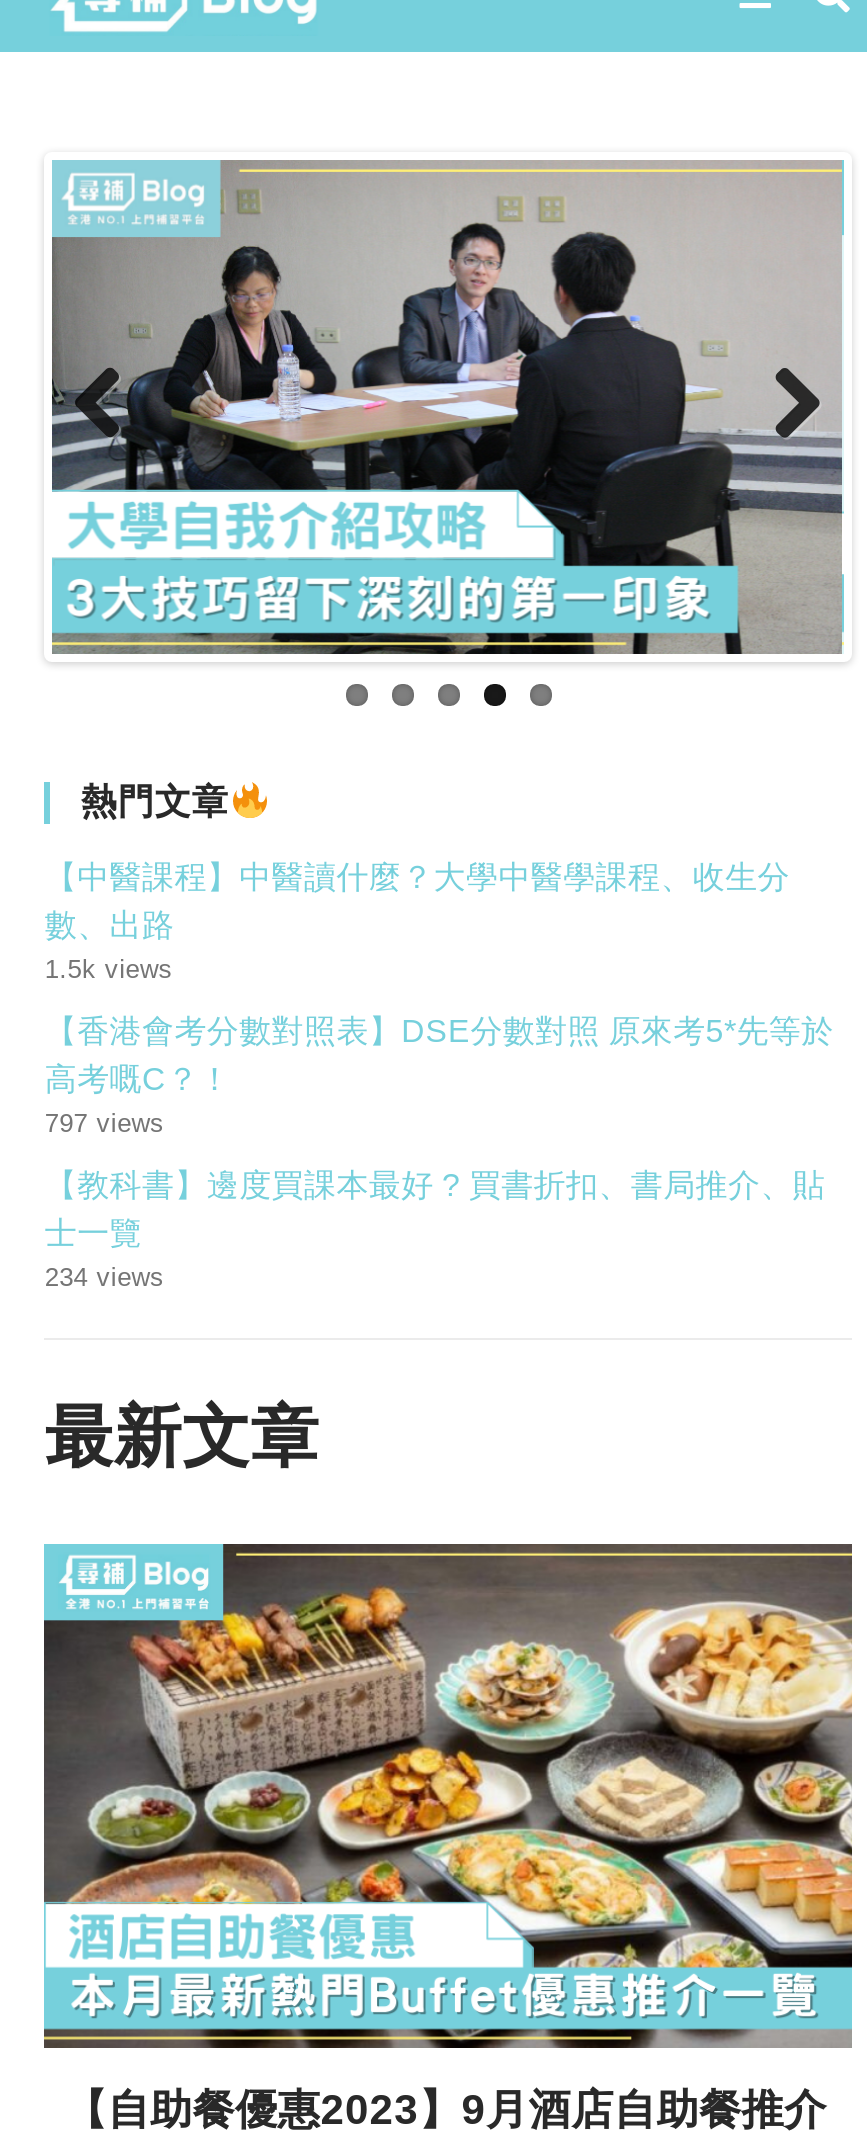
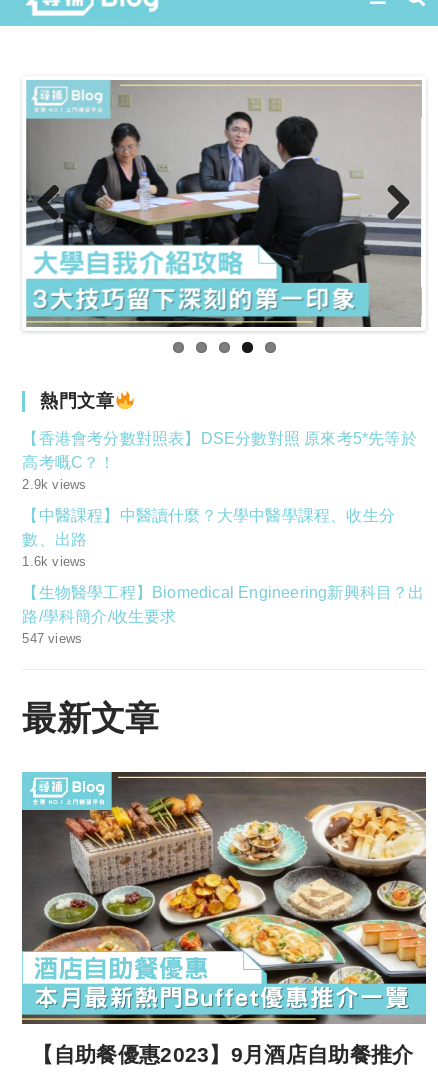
moved [45,860,790,942] -> [22,507,395,548]: 【中醫課程】中醫讀什麼？大學中醫學課程、收生分 | 數、出路
[45,954,173,984] 1.5k views -> none
moved [45,1014,834,1096] -> [22,430,417,471]: 【香港會考分數對照表】DSE分數對照 原來考5*先等於 | 高考嘅C？！
[45,1108,825,1292] 797 views | 【教科書】邊度買課本最好 ? 買書折扣、書局推介、貼 | 士一覽 | 234 views -> [22,477,425,646] 2.9k views | 1.6k views | 【生物醫學工程】Biomedical Engineering新興科目？出 | 路/學科簡介/收生要求 | 547 views

